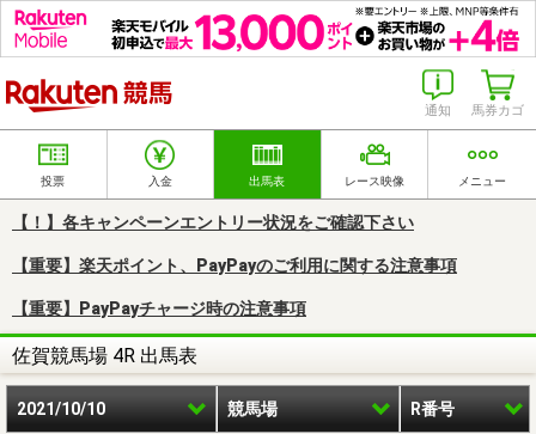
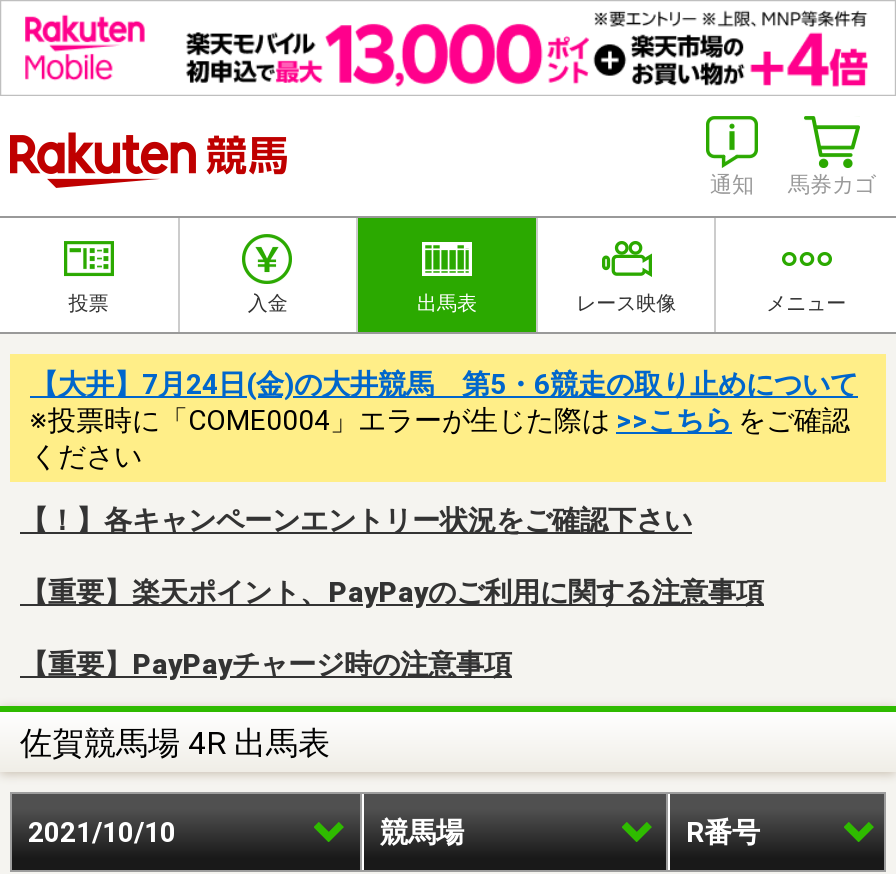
none -> [30,368,858,472] 【大井】7月24日(金)の大井競馬 第5・6競走の取り止めについて | ※投票時に「COME0004」エラーが生じた際は>>こちらをご確認 | ください

